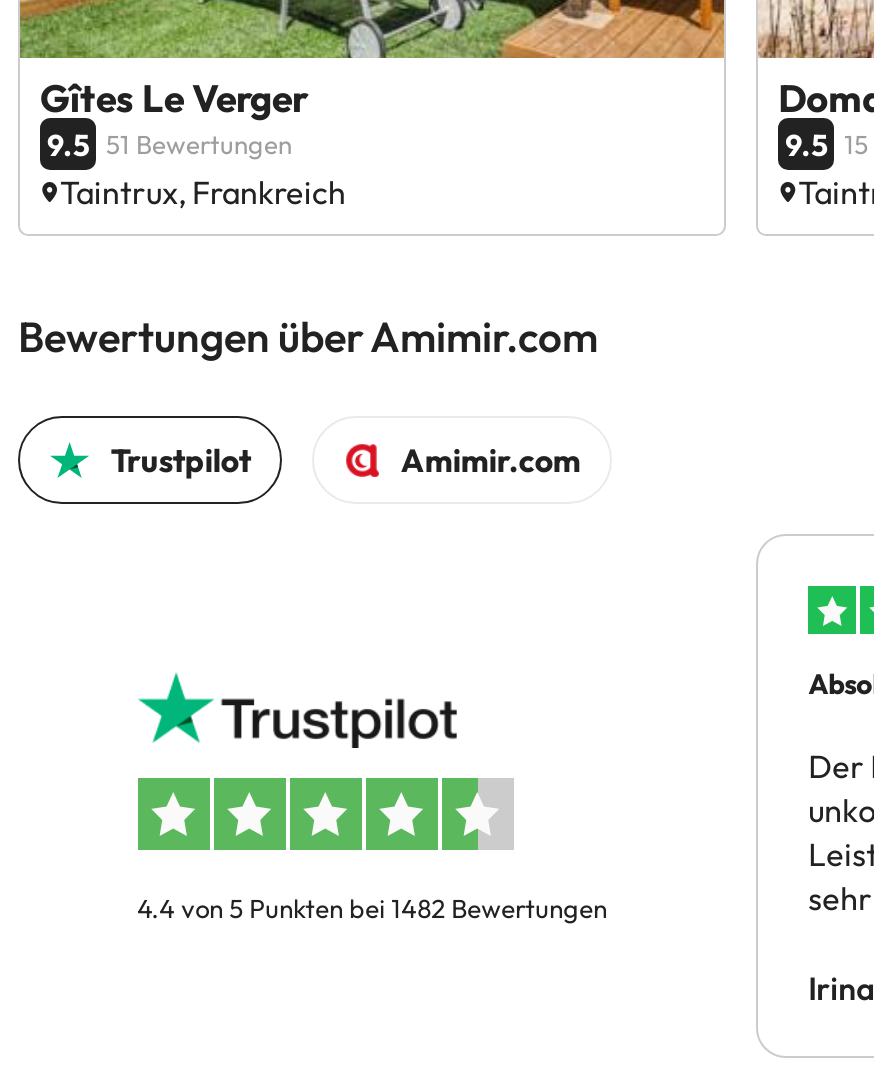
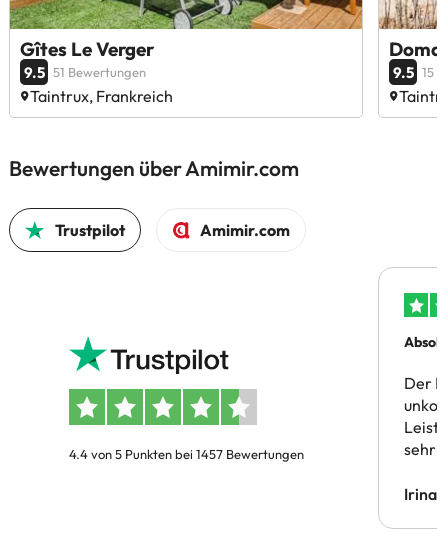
[137,891,607,923] 4.4 von 5 Punkten bei 1482 Bewertungen -> [69,446,304,462] 4.4 von 5 Punkten bei 1457 Bewertungen

